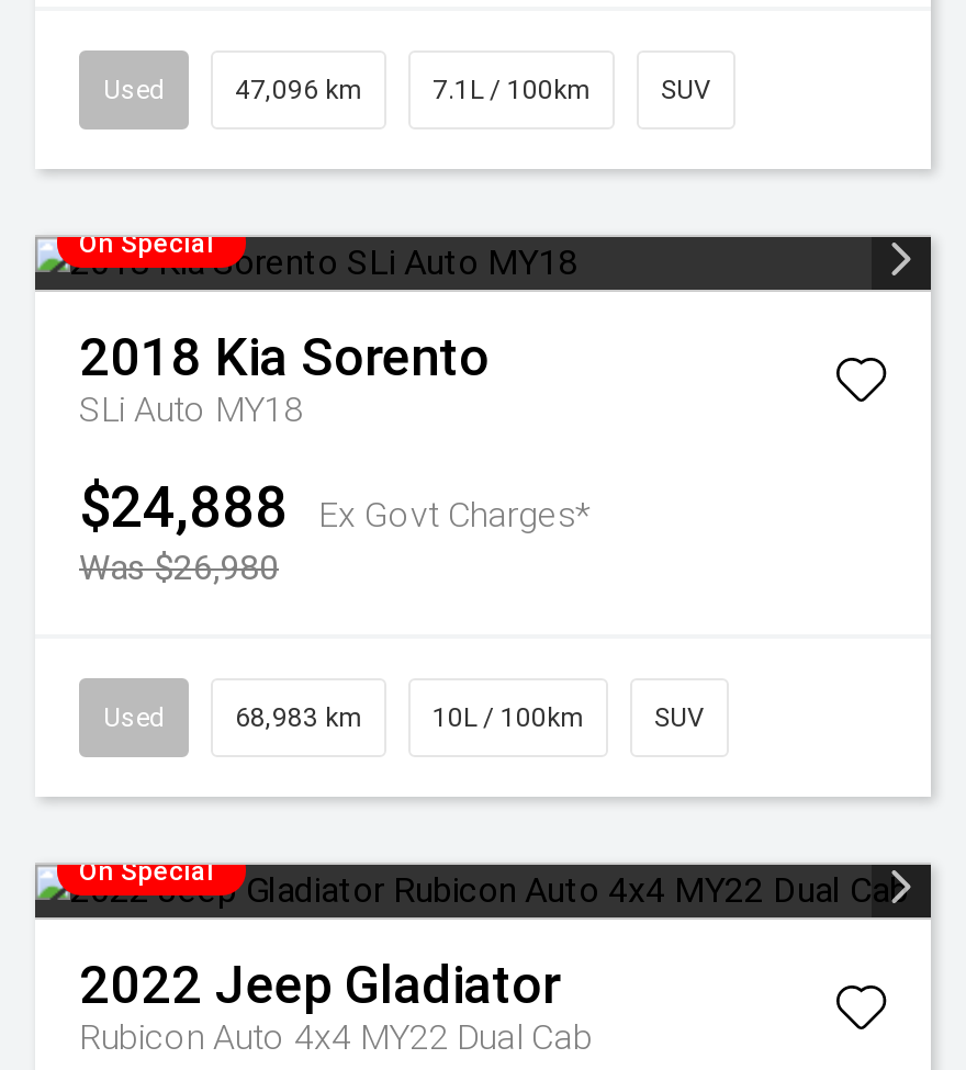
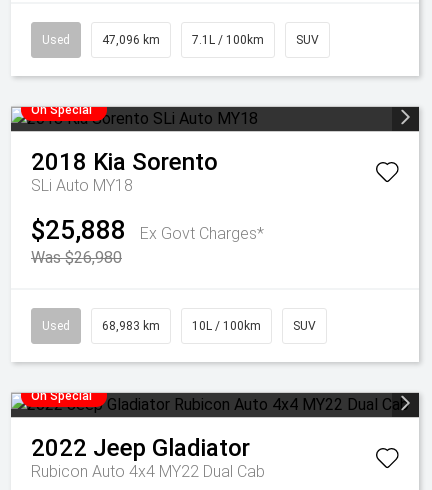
[79,474,591,540] $24,888 Ex Govt Charges* -> [31,215,264,245] $25,888 Ex Govt Charges*

